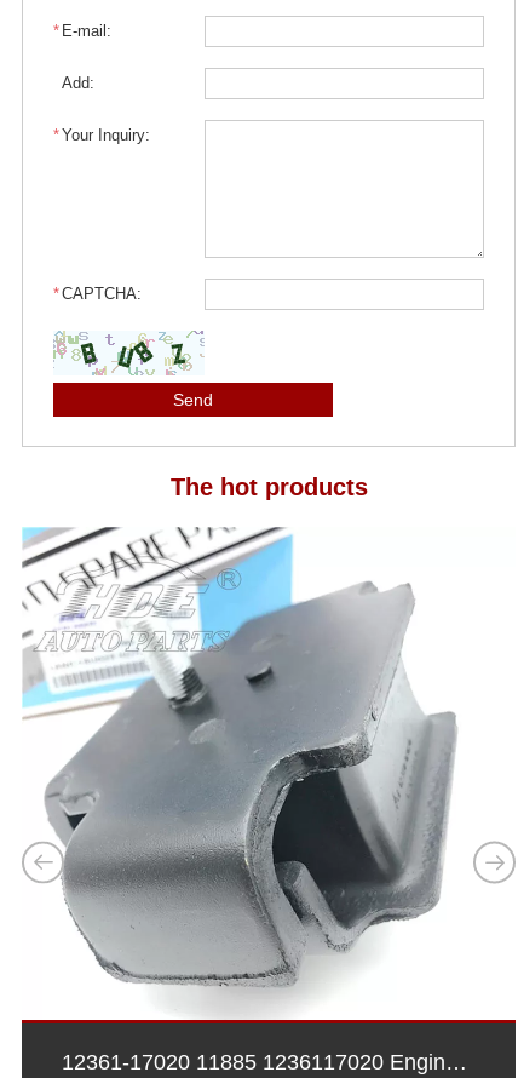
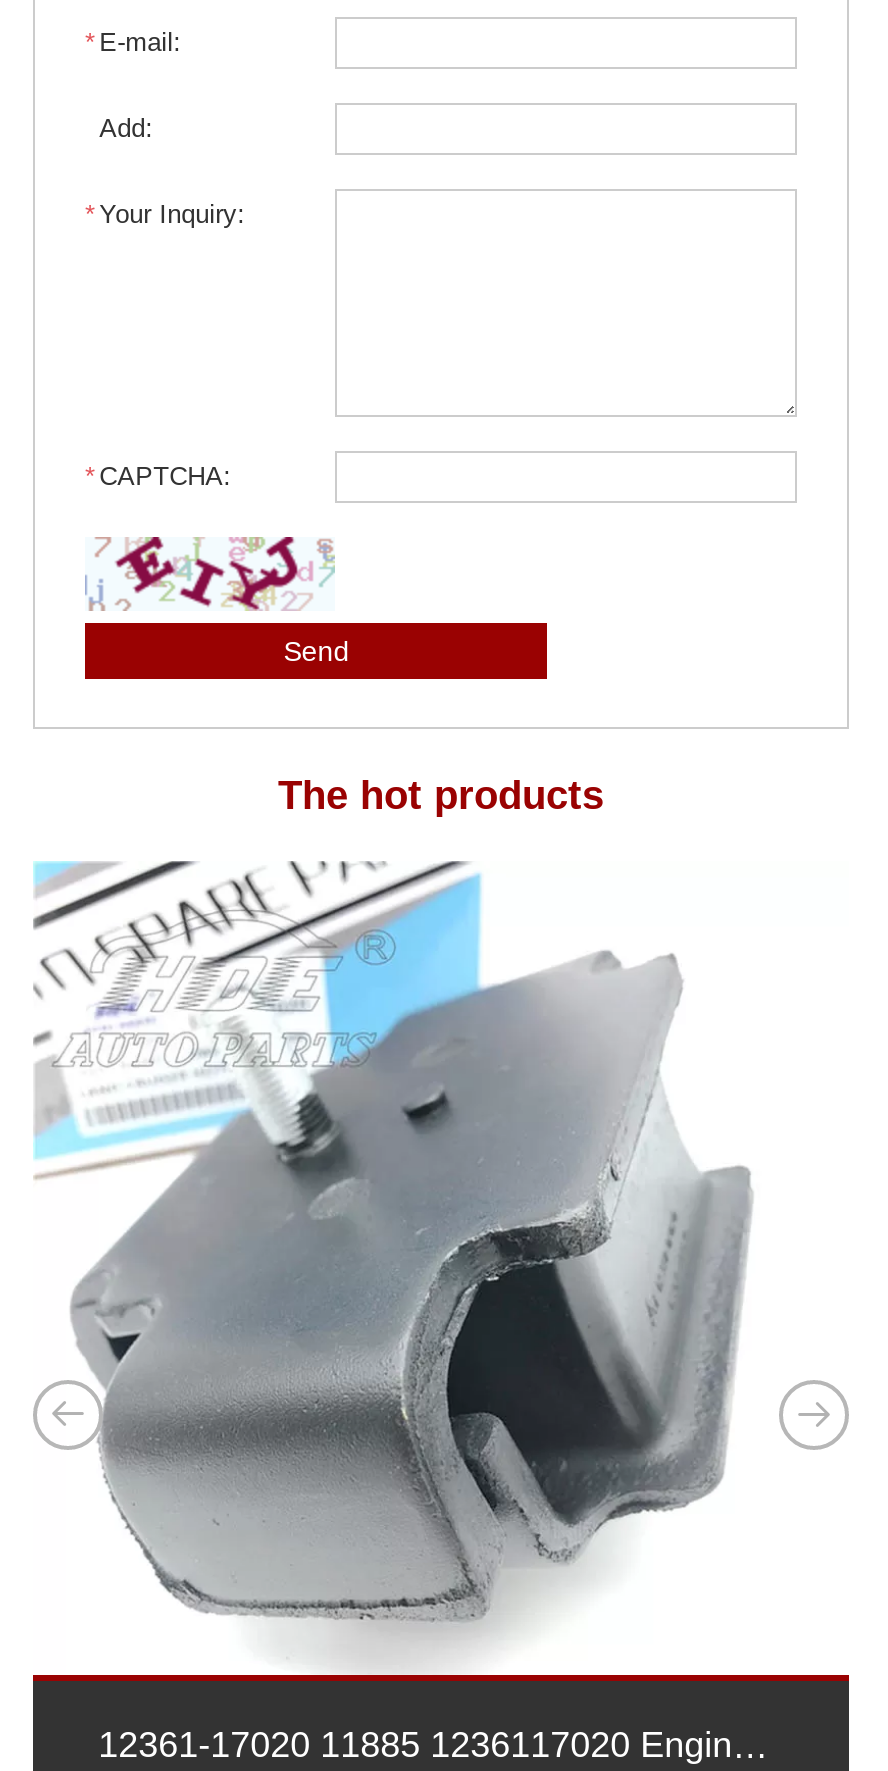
[53,331,203,375] [image] -> [87,535,335,611] [image]

